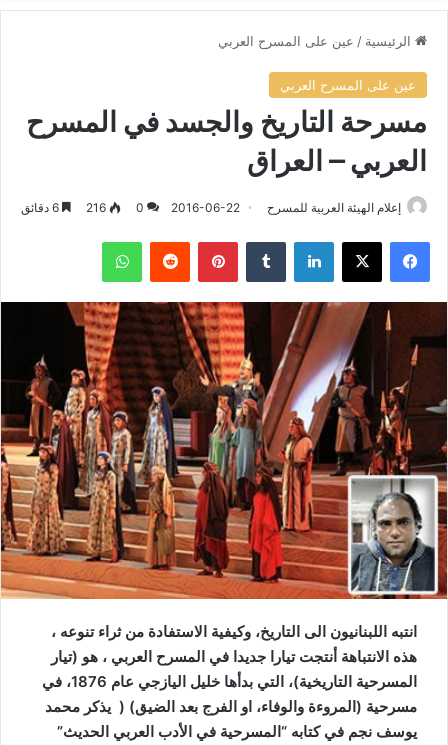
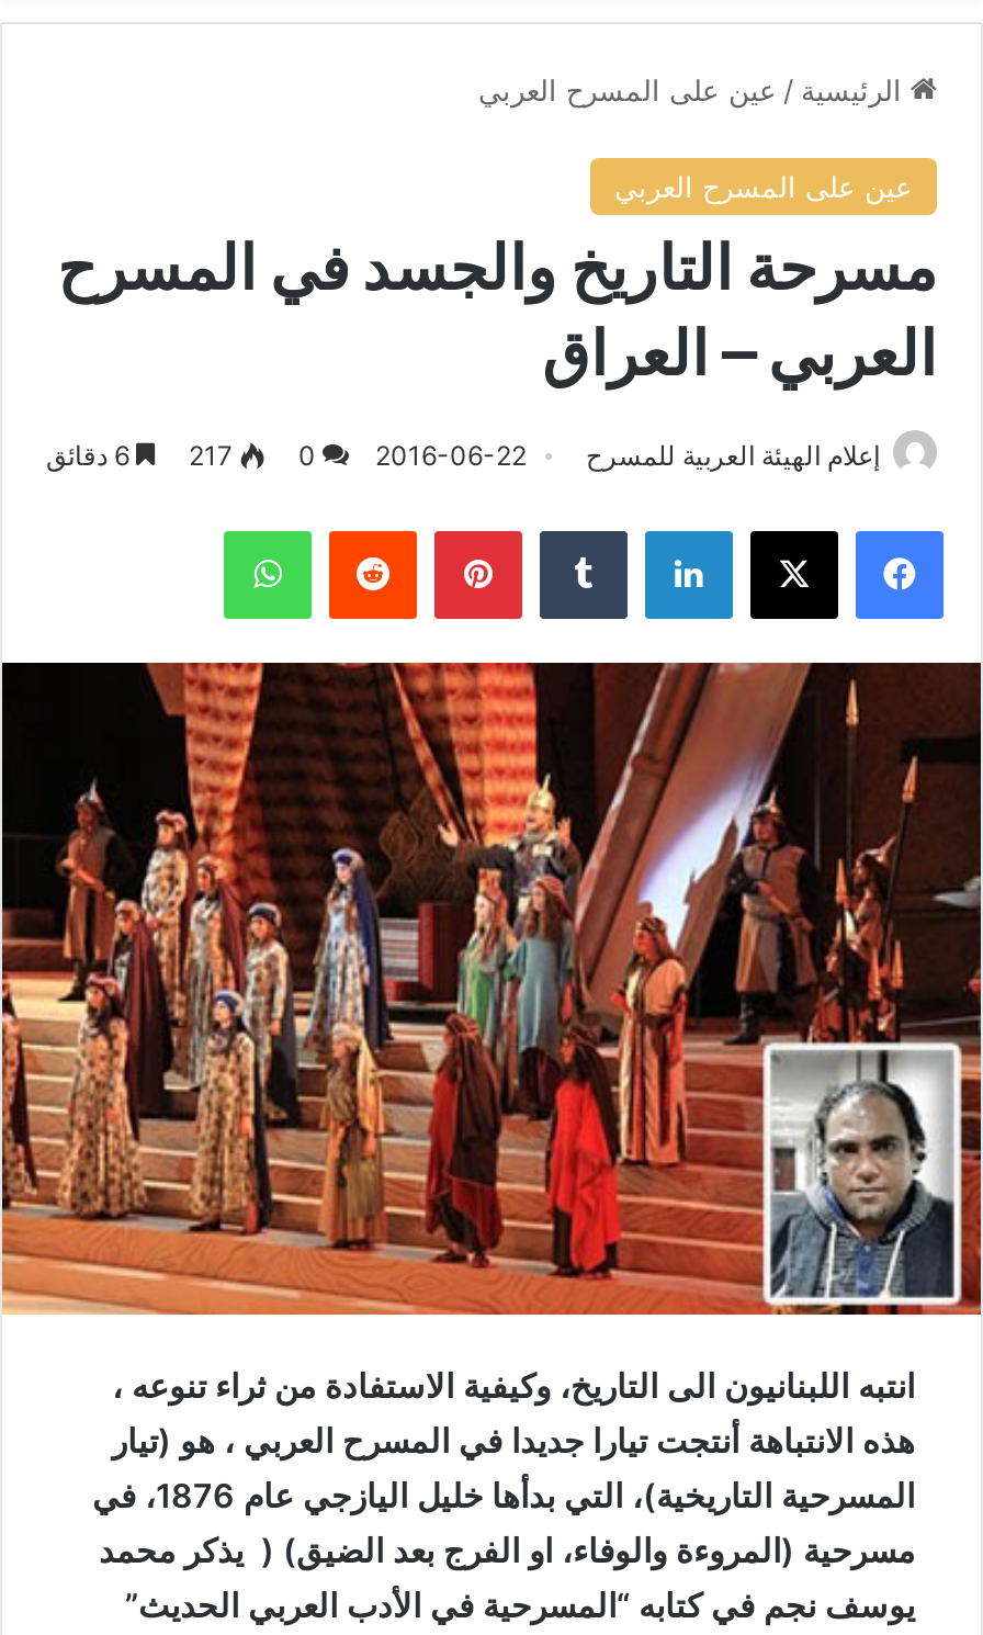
[86,200,106,215] 216 -> [189,439,233,472] 217

